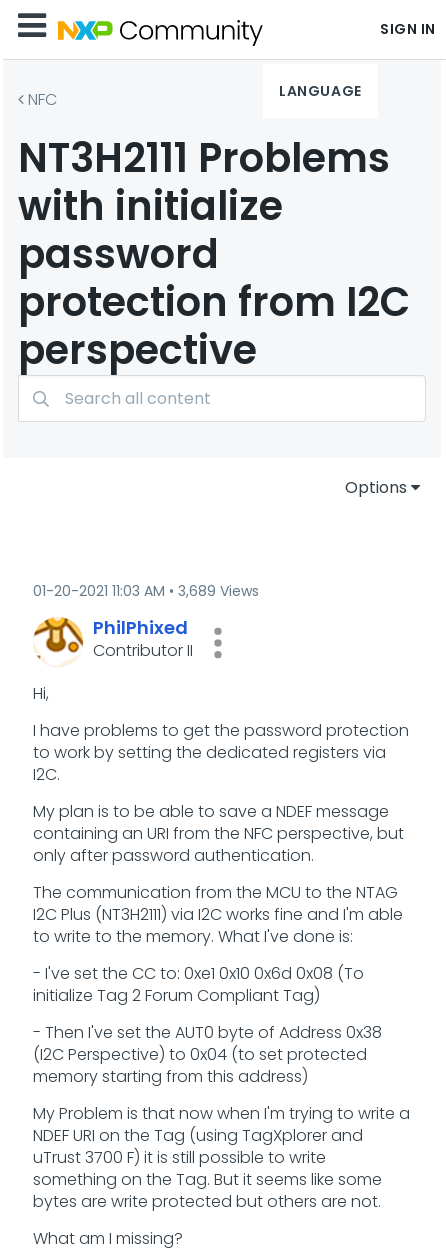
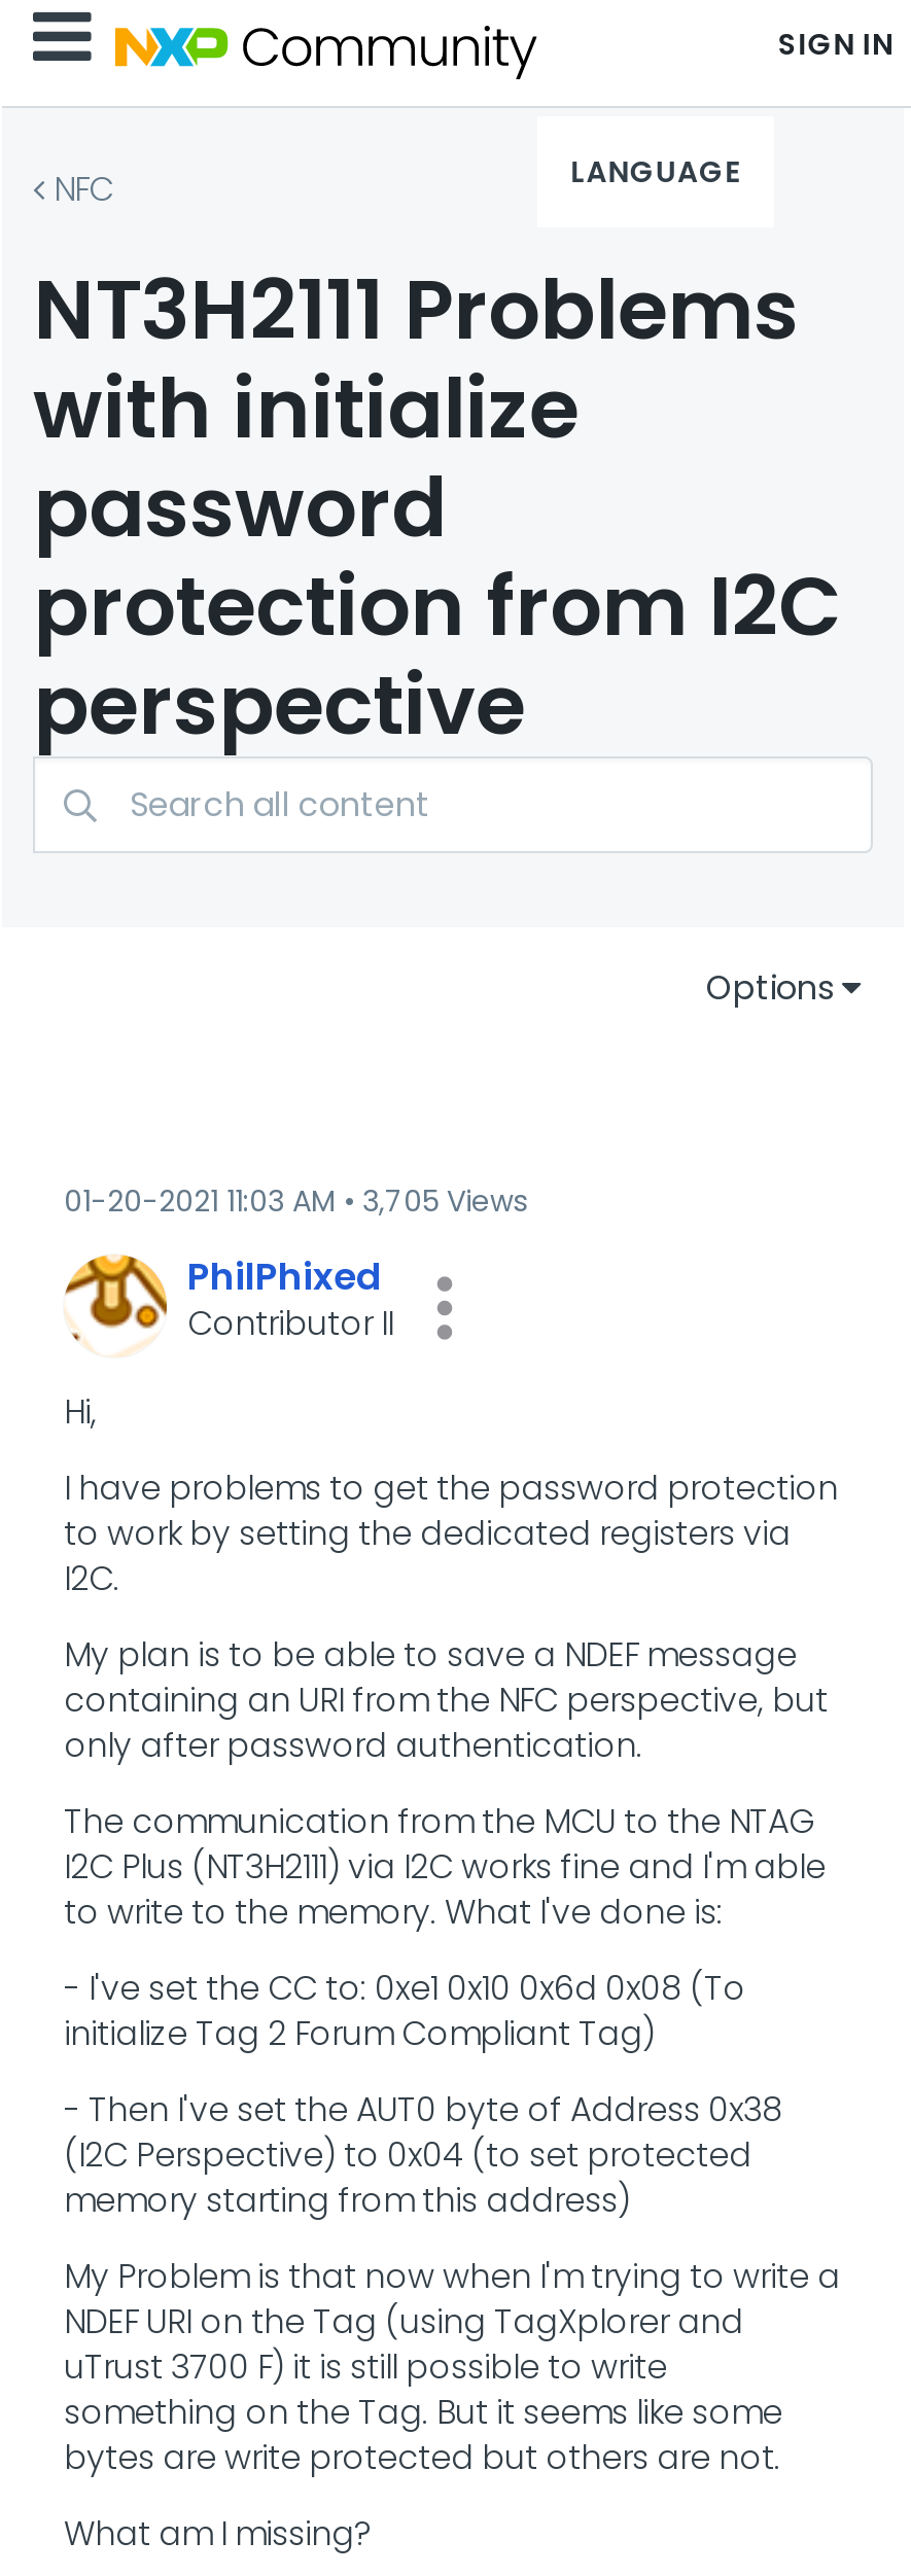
[33,581,259,601] 01-20-2021 11:03 AM 3,689 Views -> [64,1180,527,1222] 01-20-2021 11:03 AM 3,705 Views

